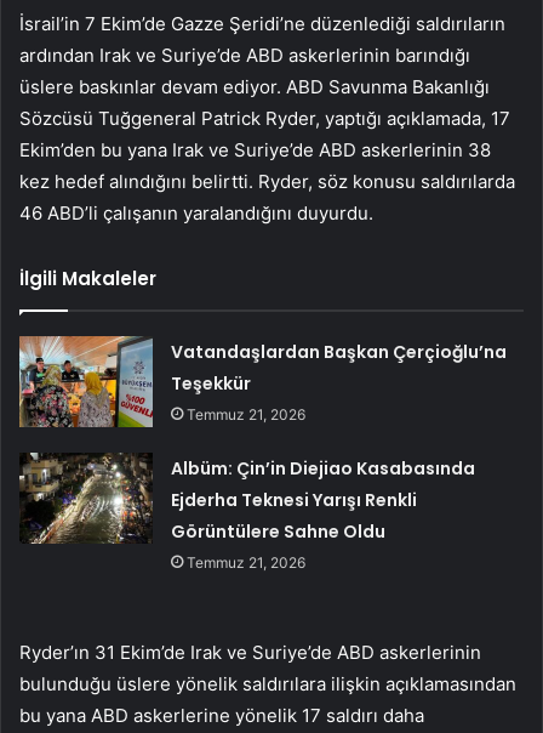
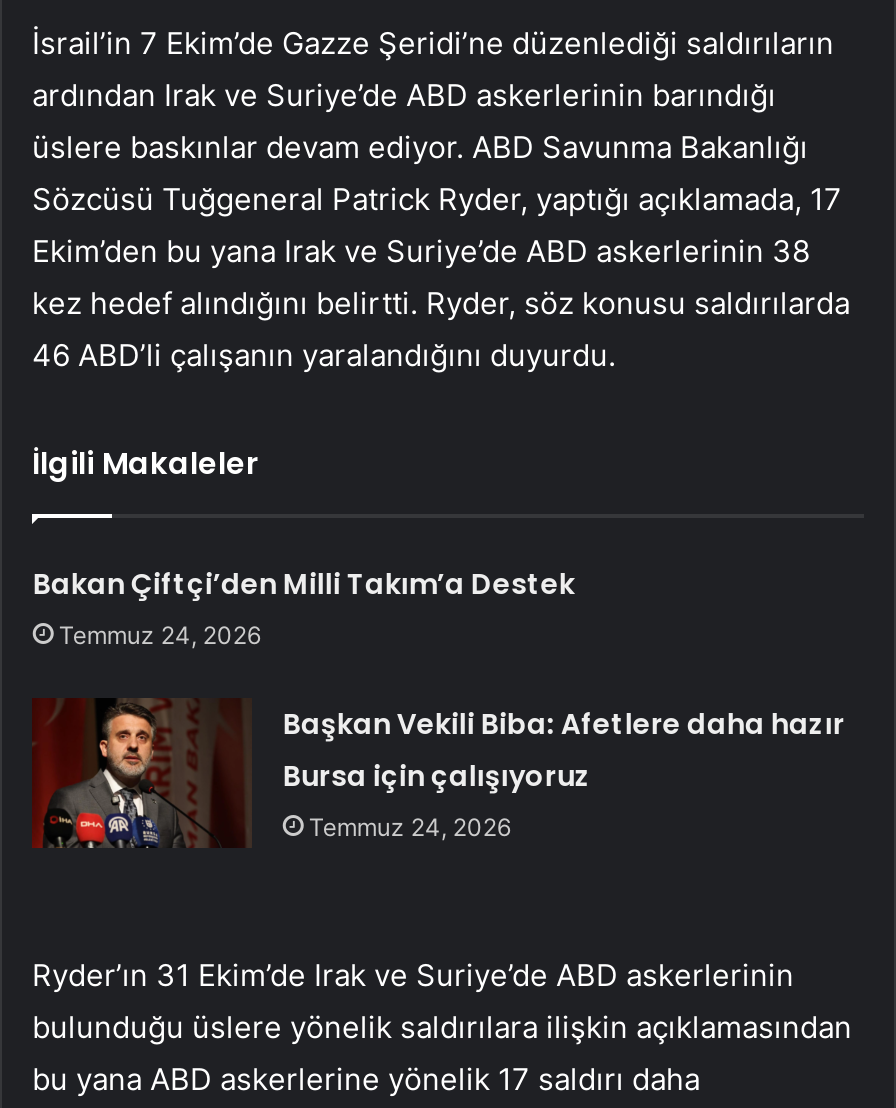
[171,339,507,423] Vatandaşlardan Başkan Çerçioğlu’na | Teşekkür | Temmuz 21, 2026 -> [33,563,575,649] Bakan Çiftçi’den Milli Takım’a Destek | Temmuz 24, 2026
[18,456,475,571] [image] | Albüm: Çin’in Diejiao Kasabasında | Ejderha Teknesi Yarışı Renkli | Görüntülere Sahne Oldu | Temmuz 21, 2026 -> [30,664,845,850] [image] | Başkan Vekili Biba: Afetlere daha hazır | Bursa için çalışıyoruz | Temmuz 24, 2026

